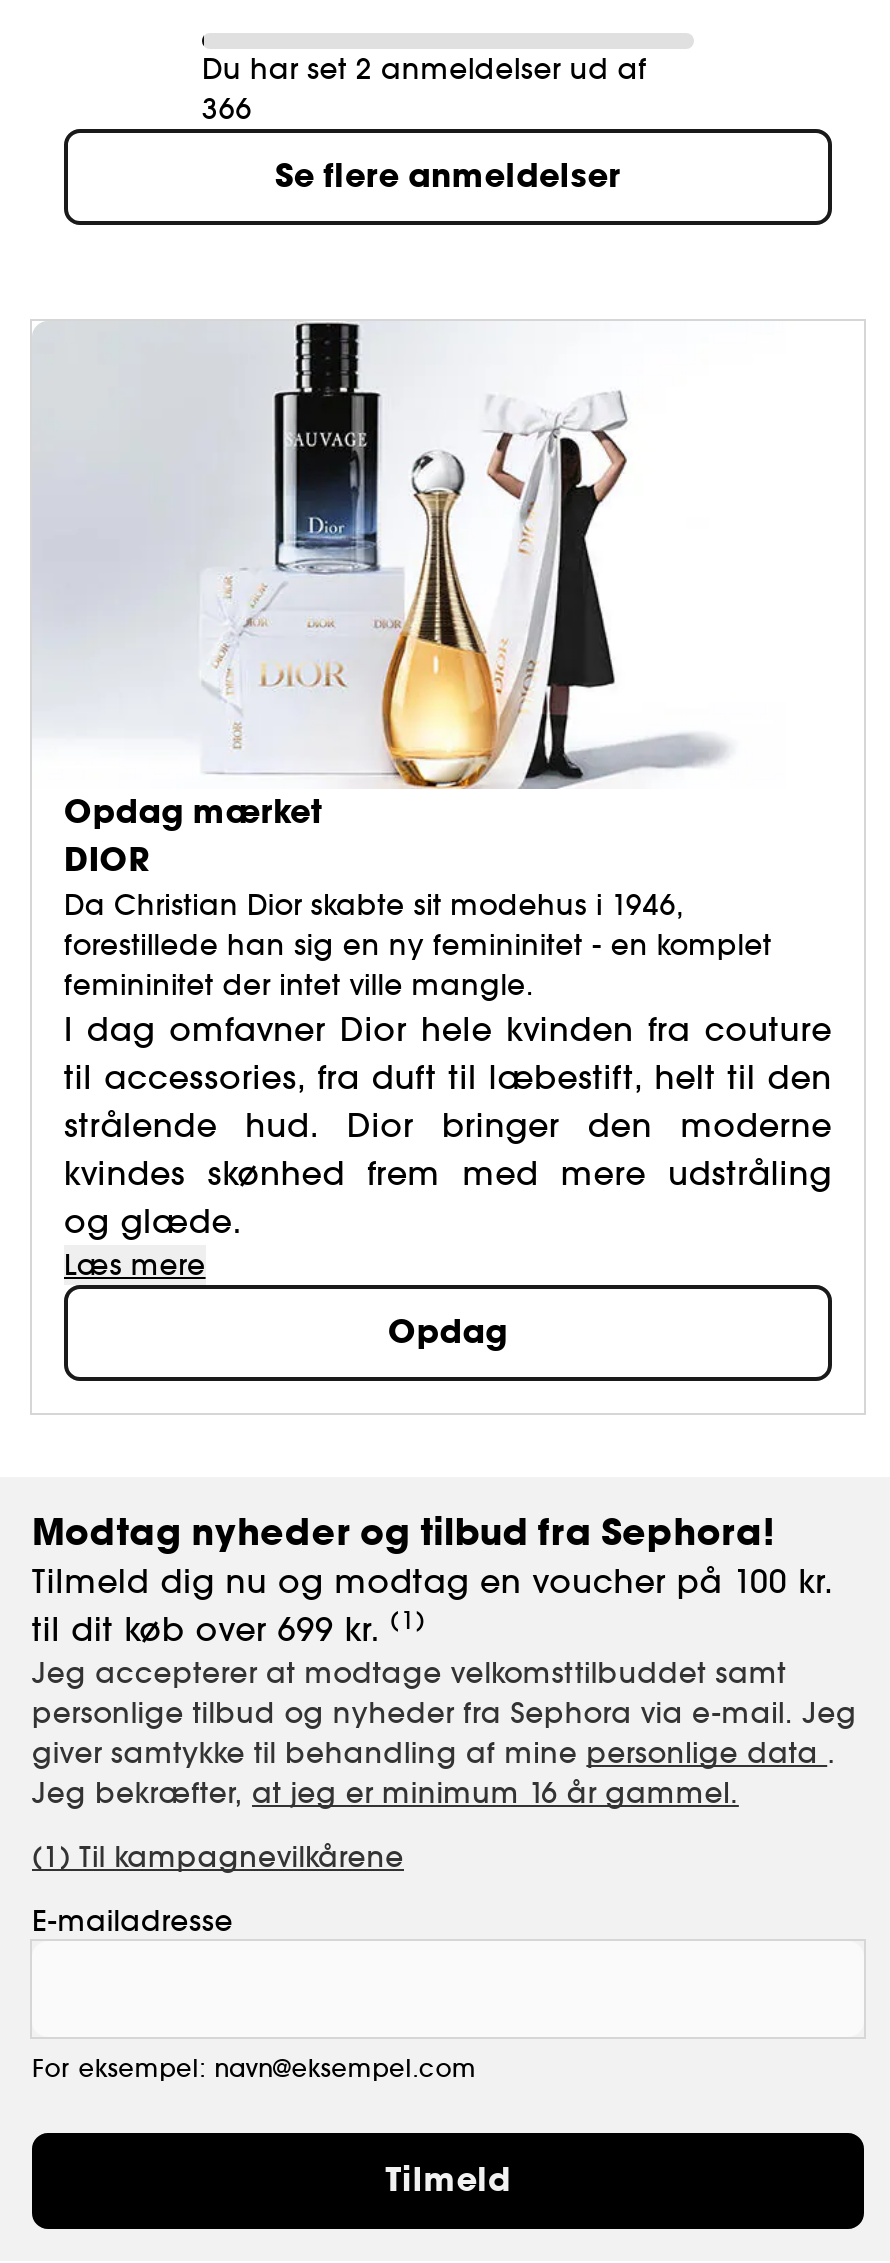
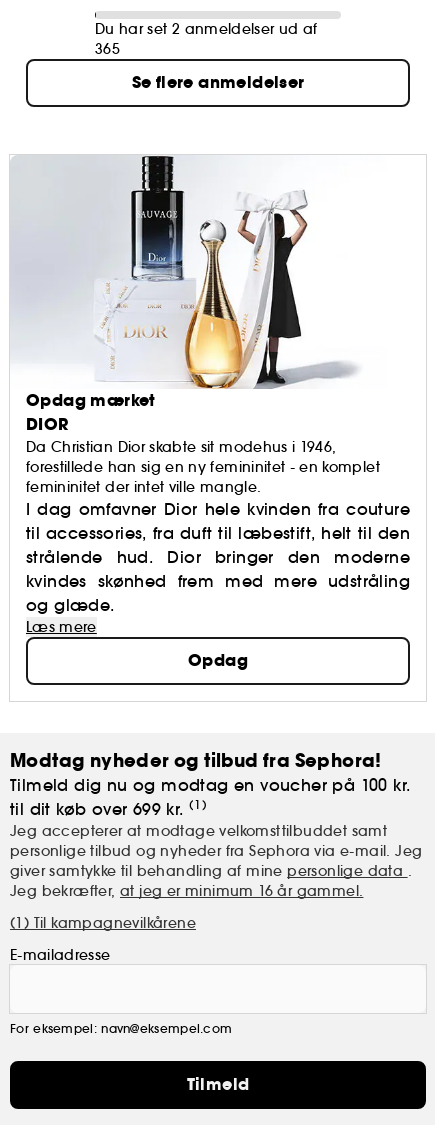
[202,91,252,127] 366 -> [95,40,120,58] 365

